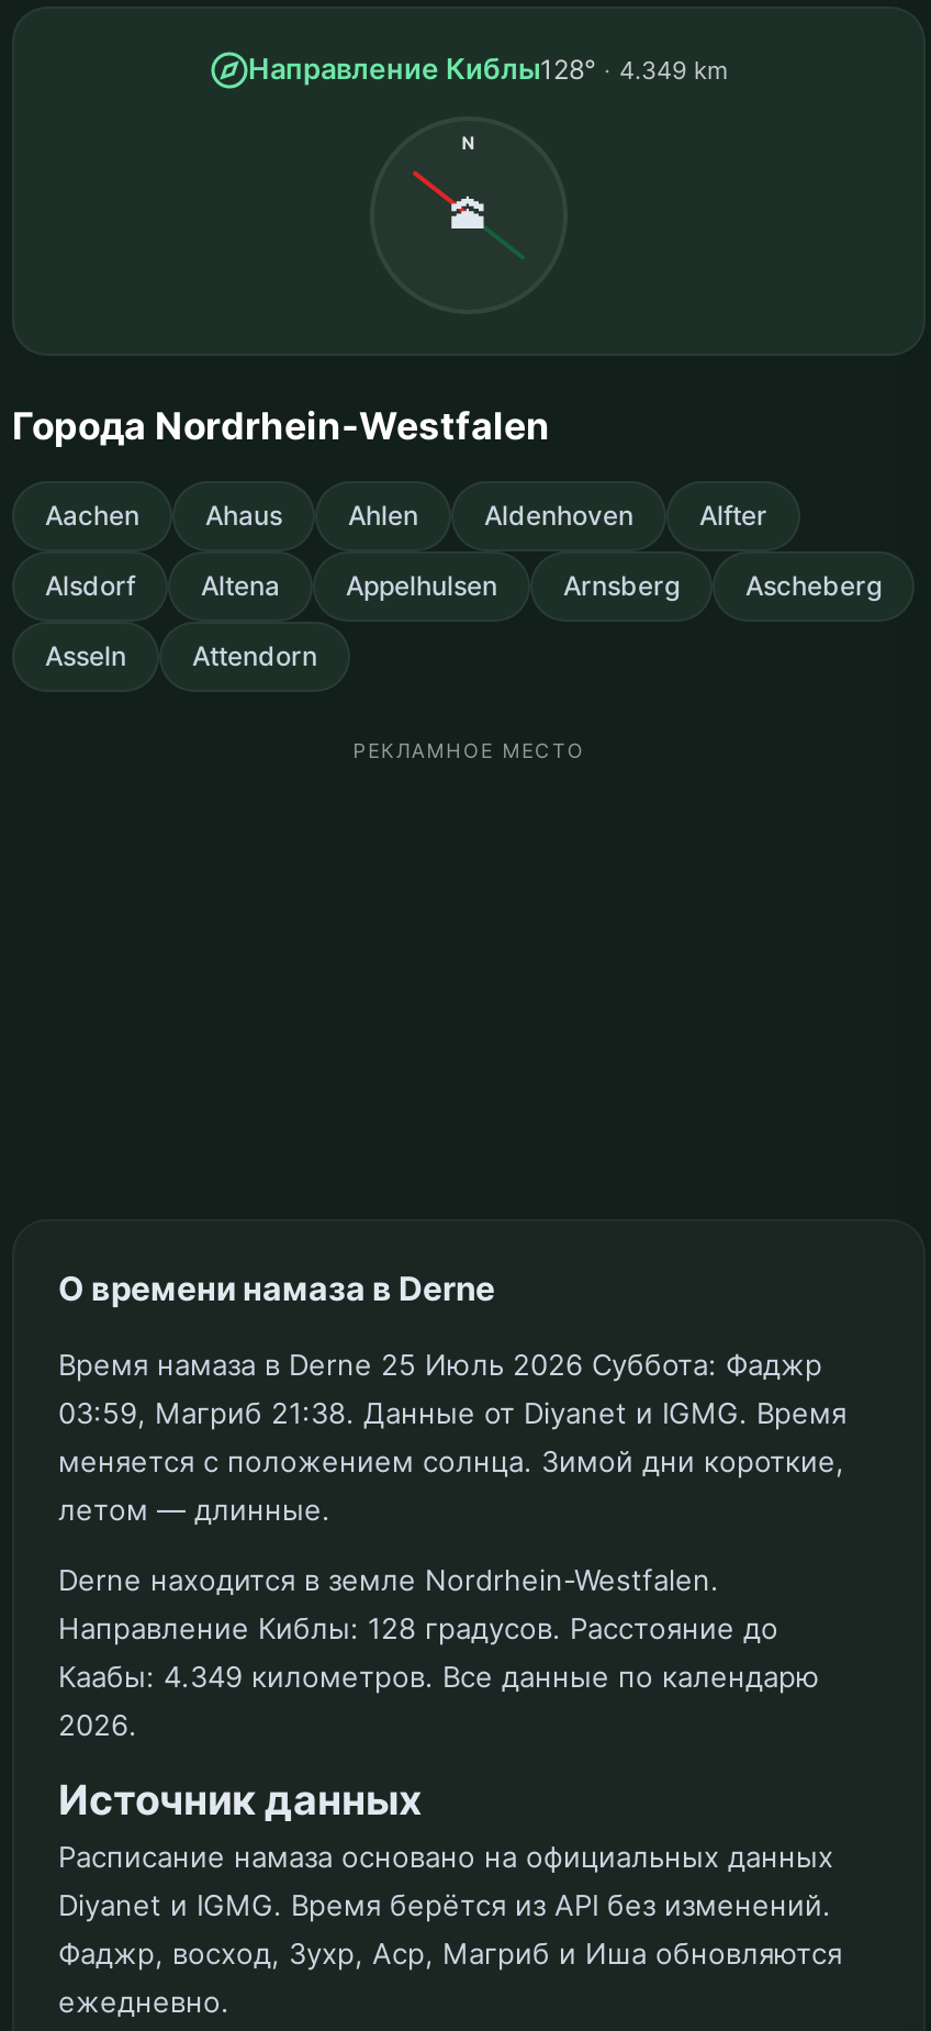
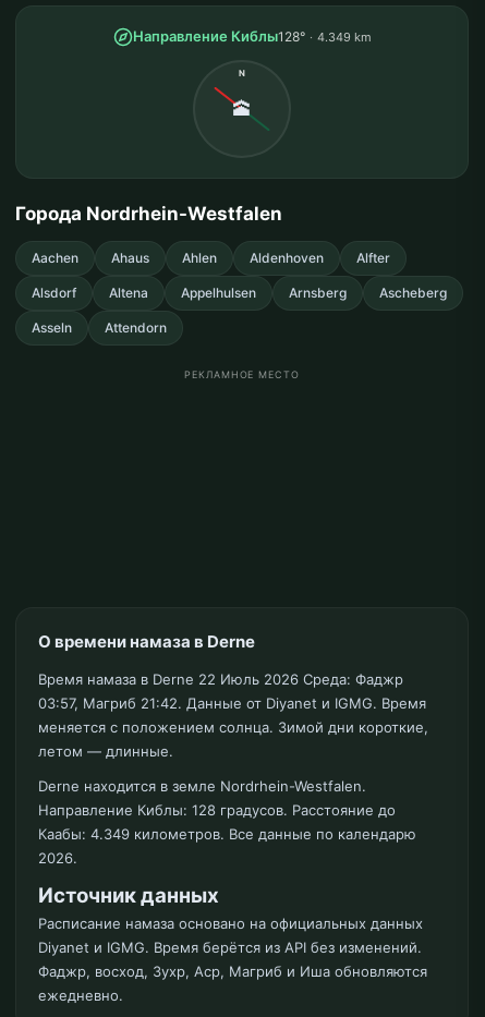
[58,1348,822,1383] Время намаза в Derne 25 Июль 2026 Суббота: Фаджр -> [38,671,403,688] Время намаза в Derne 22 Июль 2026 Среда: Фаджр
[58,1396,846,1431] 03:59, Магриб 21:38. Данные от Diyanet и IGMG. Время -> [38,695,426,712] 03:57, Магриб 21:42. Данные от Diyanet и IGMG. Время

